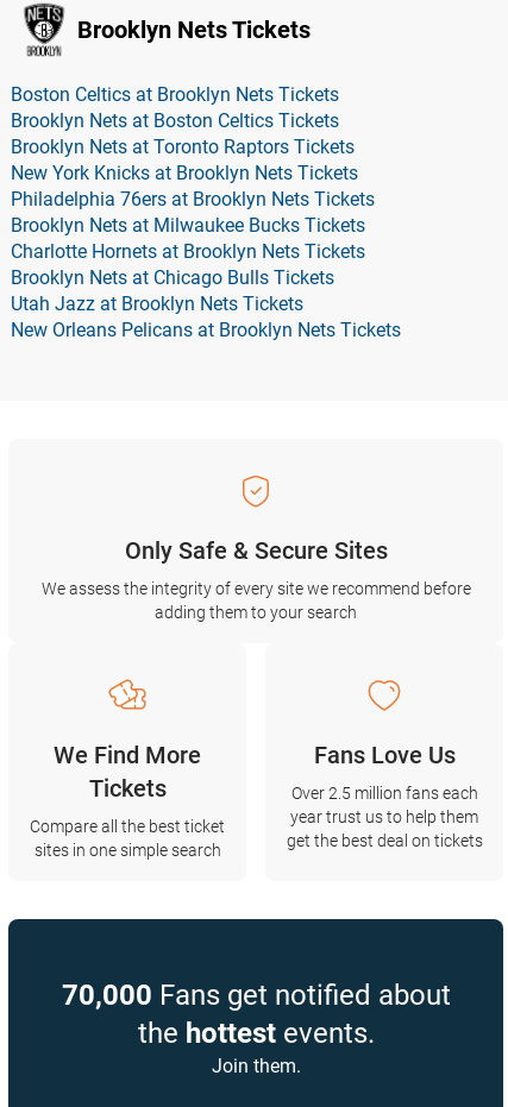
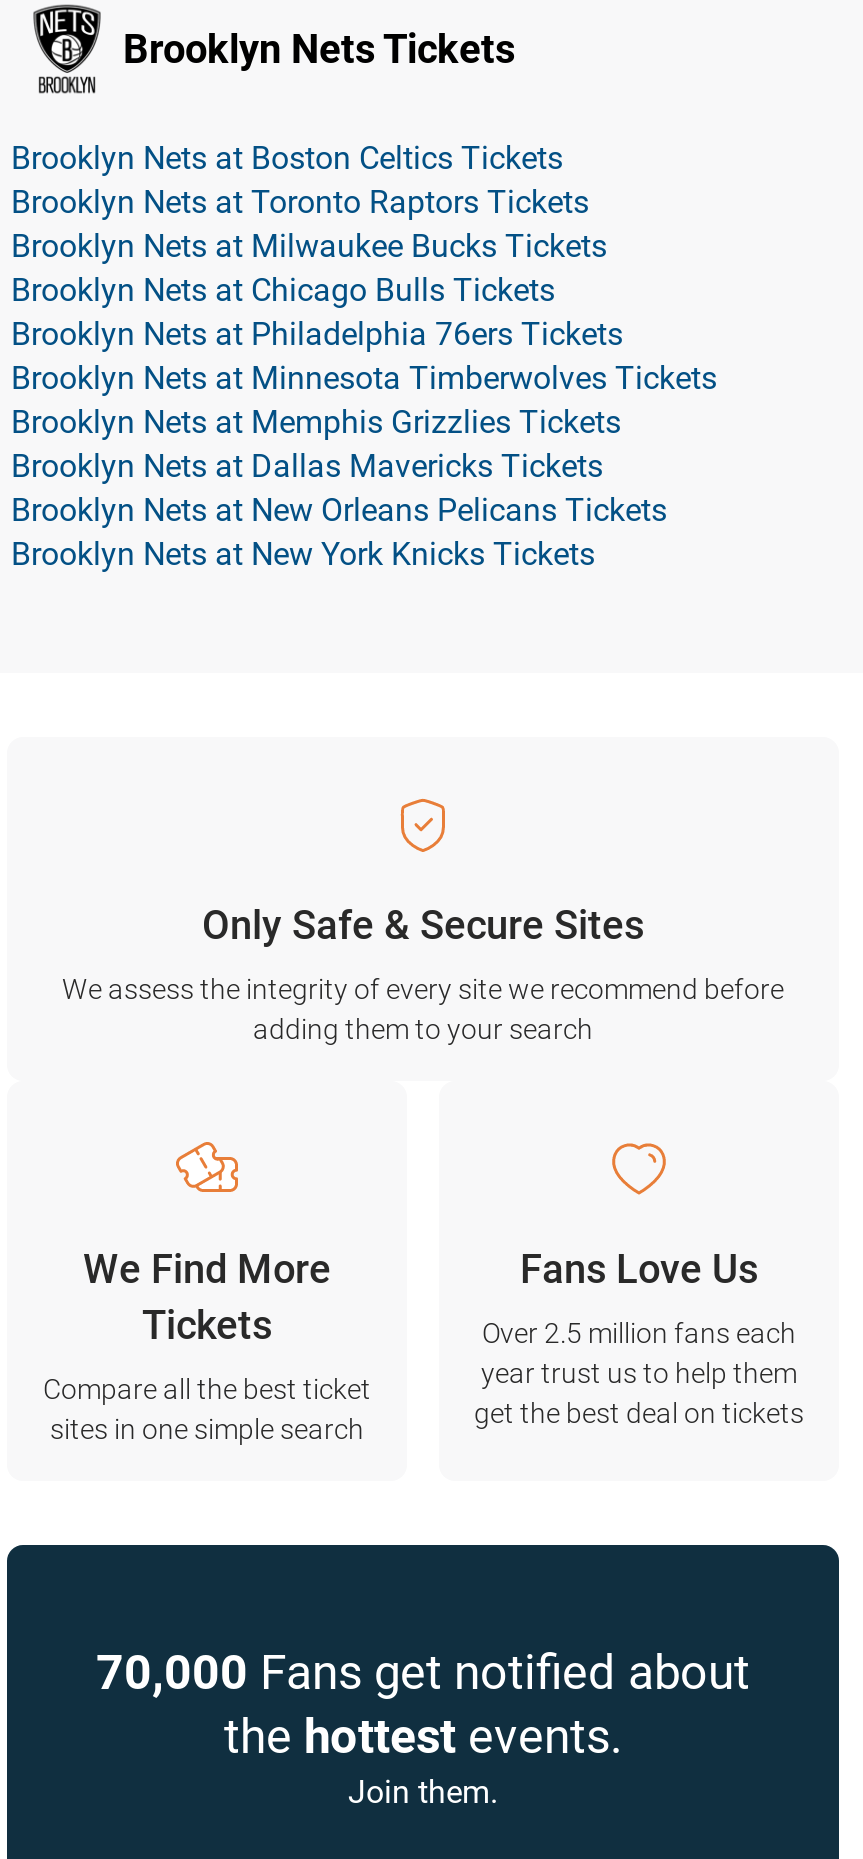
[11,83,339,106] Boston Celtics at Brooklyn Nets Tickets -> none
moved [11,109,355,158] -> [11,139,589,221]: Brooklyn Nets at Boston Celtics Tickets | Brooklyn Nets at Toronto Raptors Tickets
[11,162,375,210] New York Knicks at Brooklyn Nets Tickets | Philadelphia 76ers at Brooklyn Nets Tickets -> none
moved [11,214,365,237] -> [11,227,607,265]: Brooklyn Nets at Milwaukee Bucks Tickets
[11,240,365,263] Charlotte Hornets at Brooklyn Nets Tickets -> none
moved [11,266,334,289] -> [11,271,555,309]: Brooklyn Nets at Chicago Bulls Tickets
[11,293,401,341] Utah Jazz at Brooklyn Nets Tickets | New Orleans Pelicans at Brooklyn Nets Tickets -> [11,315,717,573] Brooklyn Nets at Philadelphia 76ers Tickets | Brooklyn Nets at Minnesota Timberwolves Tickets | Brooklyn Nets at Memphis Grizzlies Tickets | Brooklyn Nets at Dallas Mavericks Tickets | Brooklyn Nets at New Orleans Pelicans Tickets | Brooklyn Nets at New York Knicks Tickets

